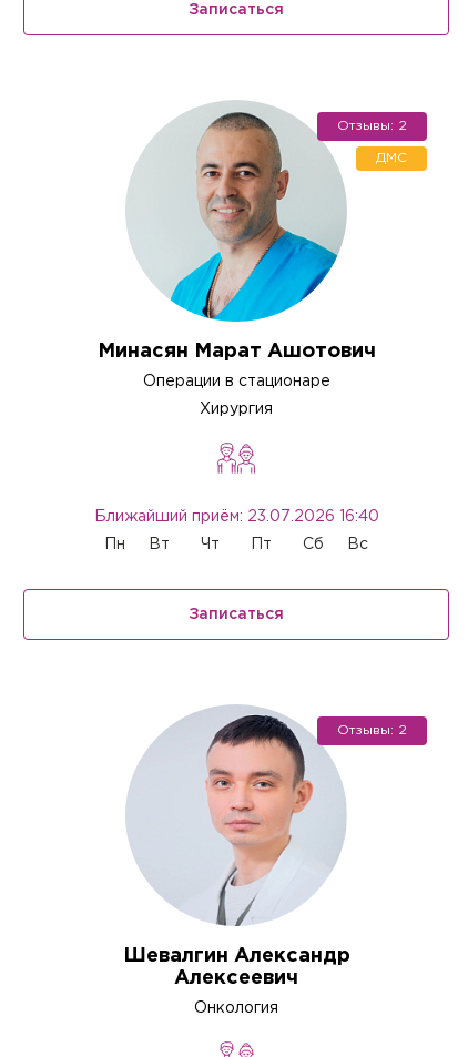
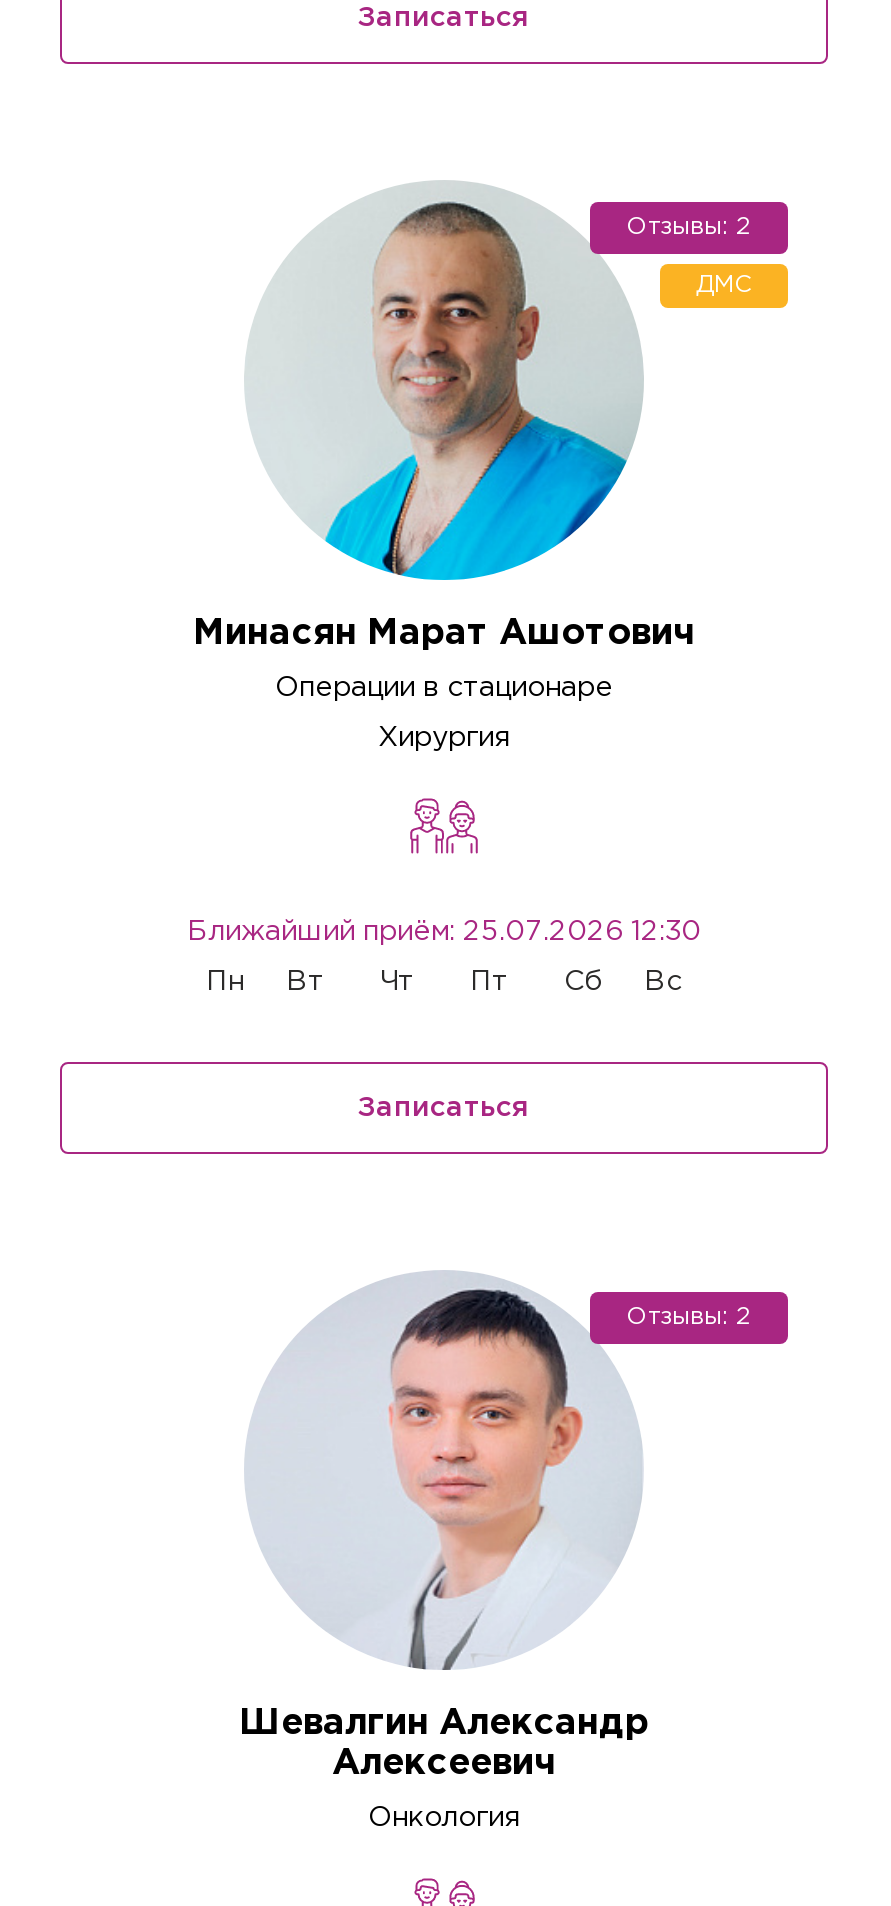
[94,511,379,524] Ближайший приём: 23.07.2026 16:40 -> [187,921,701,945] Ближайший приём: 25.07.2026 12:30

